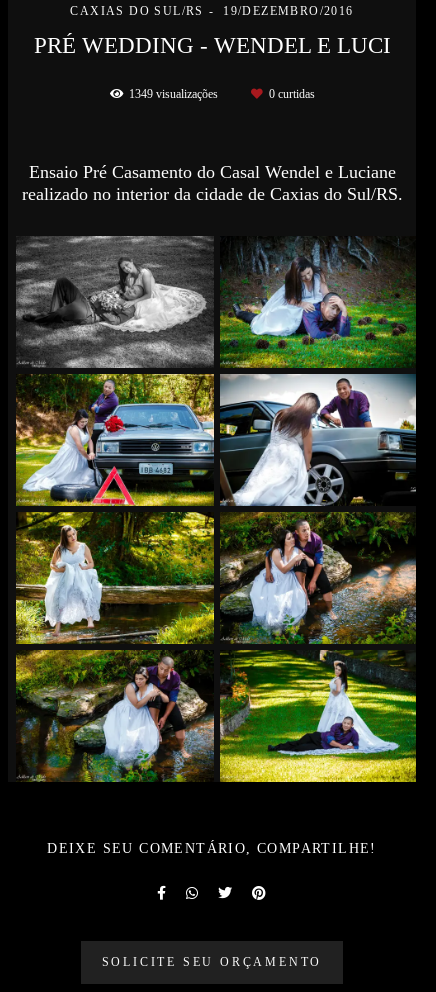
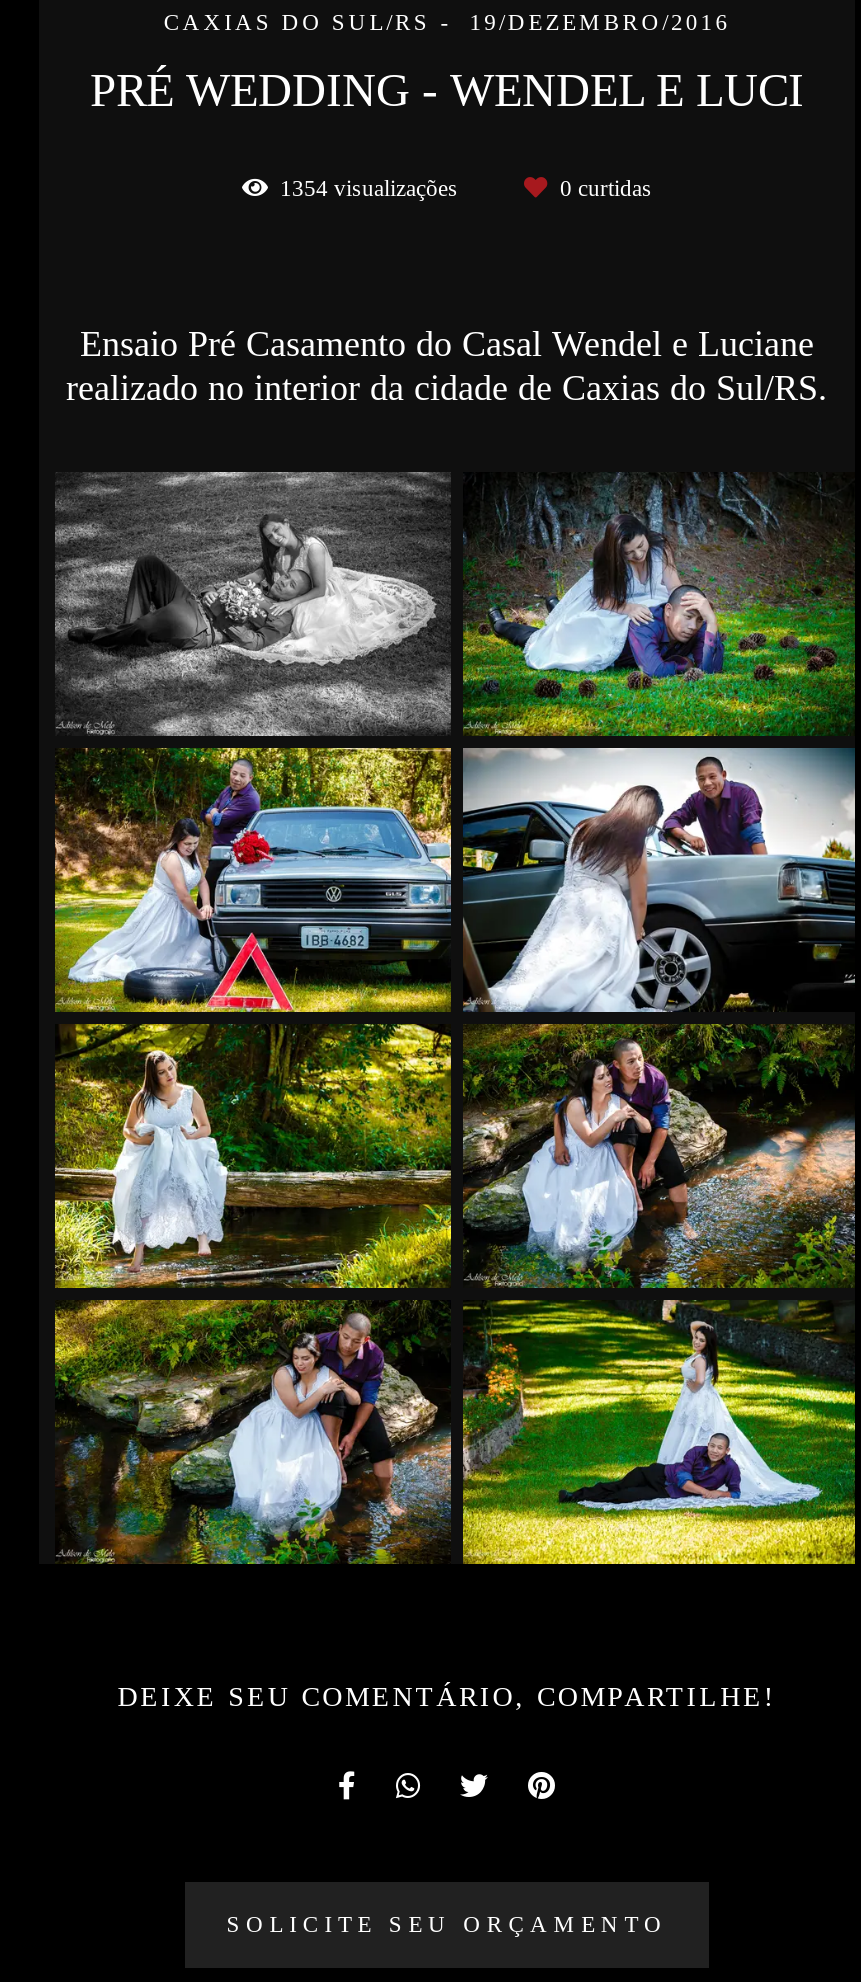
[128,88,220,101] 1349 visualizações -> [280,175,464,201] 1354 visualizações

